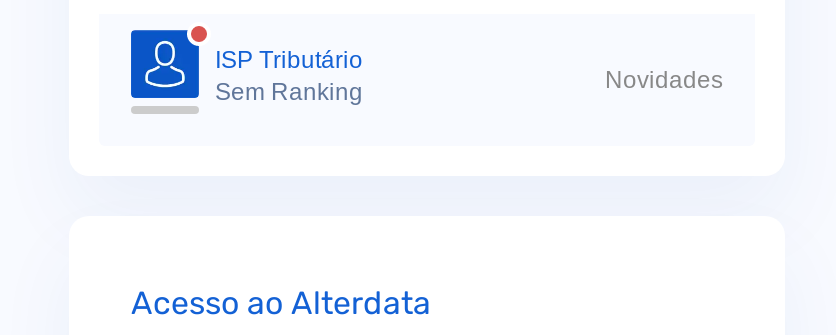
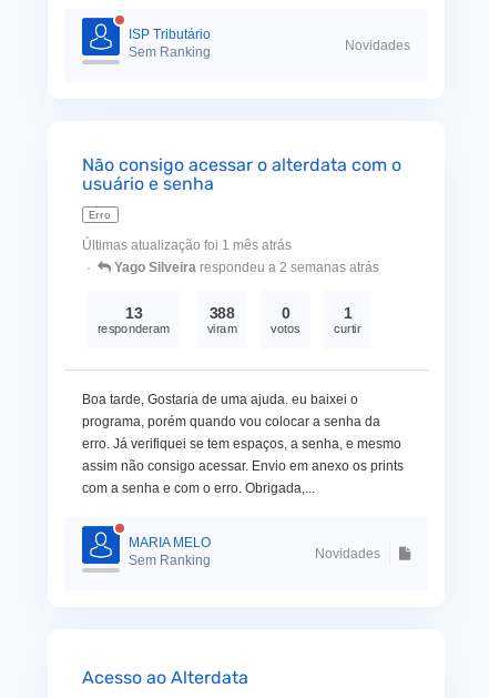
none -> [82,154,401,336] Não consigo acessar o alterdata com o | usuário e senha | Erro | Últimas atualização foi 1 mês atrás | Yago Silveira respondeu a 2 semanas atrás | 13 | responderam
none -> [82,392,404,568] Boa tarde, Gostaria de uma ajuda. eu baixei o | programa, porém quando vou colocar a senha da | erro. Já verifiquei se tem espaços, a senha, e mesmo | assim não consigo acessar. Envio em anexo os prints | com a senha e com o erro. Obrigada,... | MARIA MELO | Sem Ranking | Novidades
none -> [207,305,237,336] 388 | viram
none -> [271,305,300,336] 0 | votos
none -> [334,305,361,336] 1 | curtir

